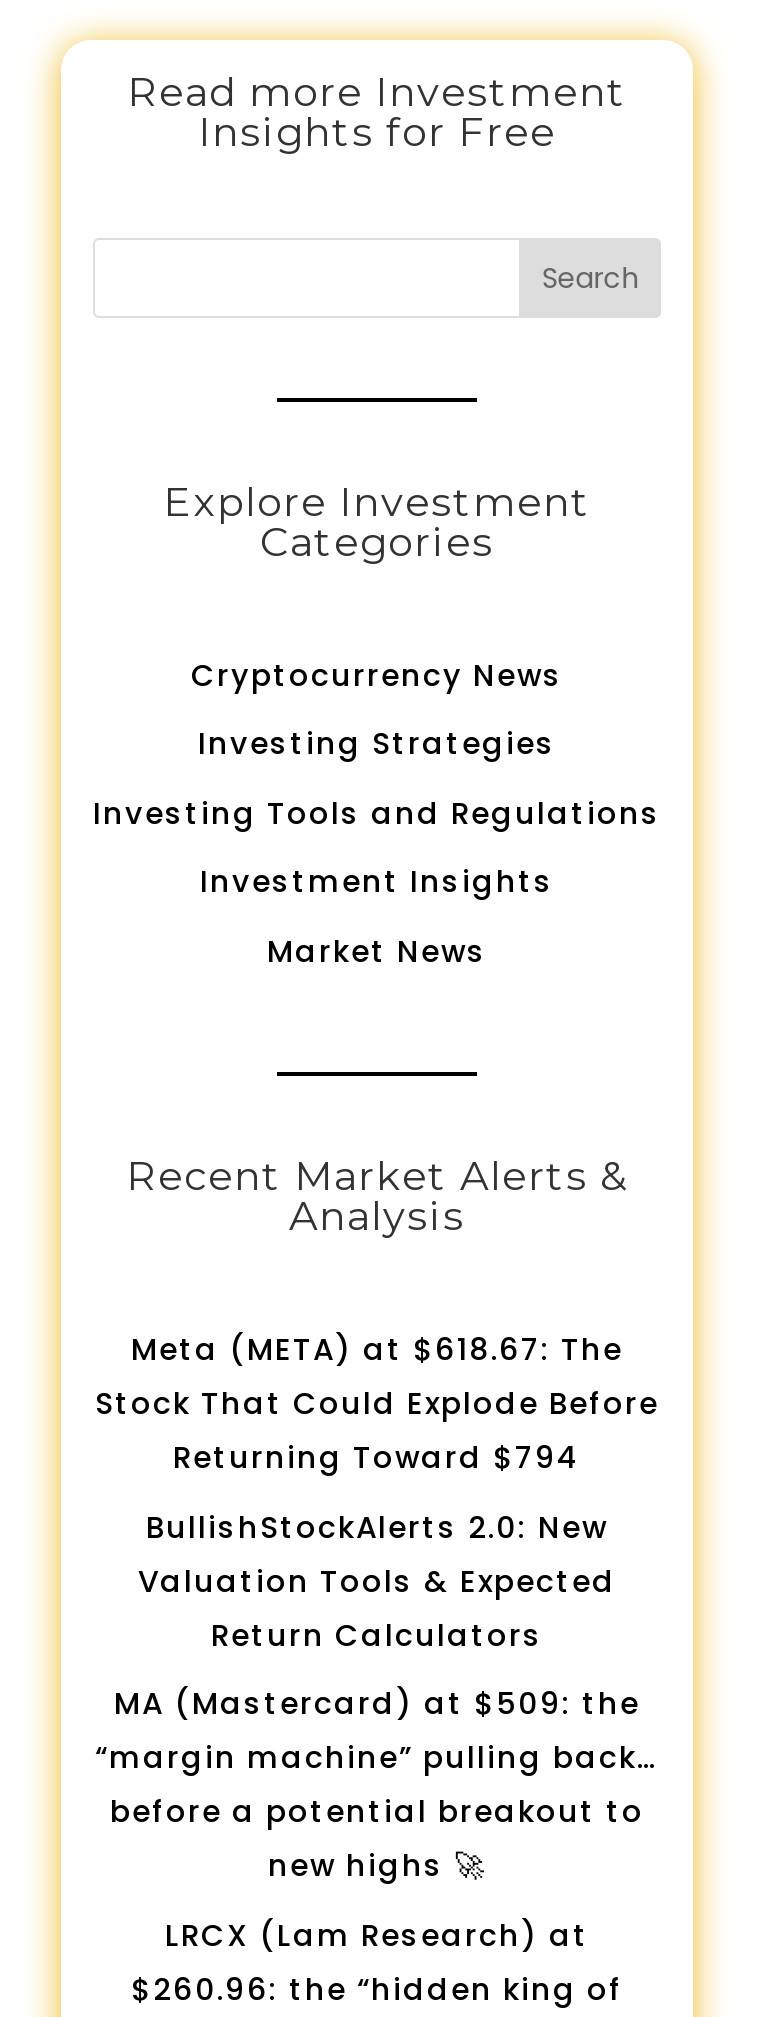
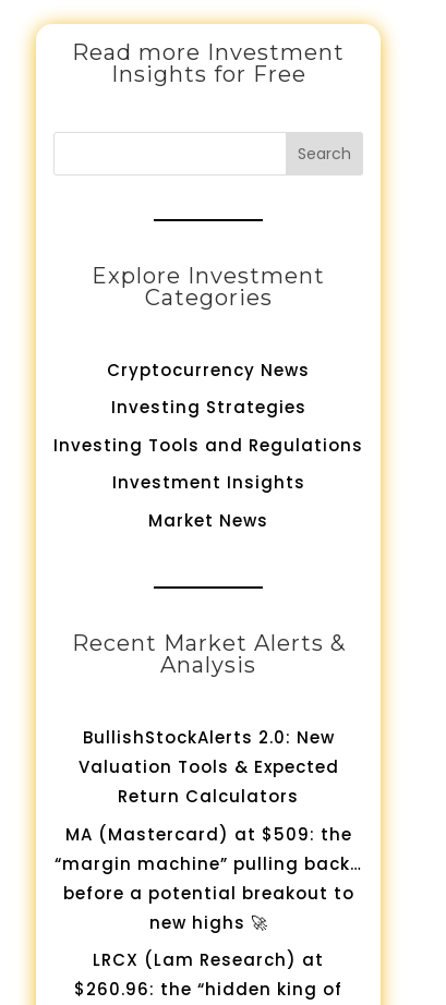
[95,1328,659,1478] Meta (META) at $618.67: The | Stock That Could Explode Before | Returning Toward $794 -> none

